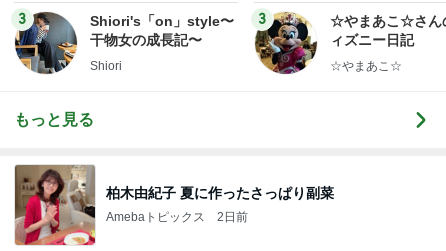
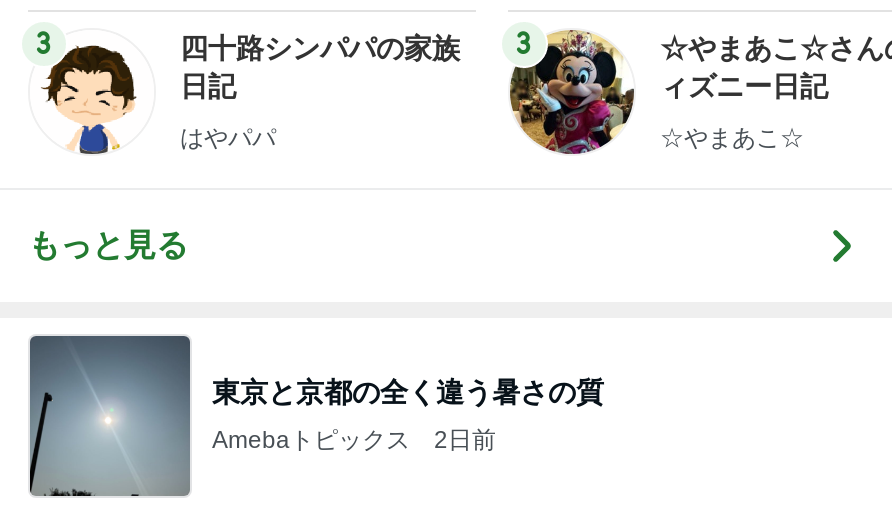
[14,11,234,74] [image] | Shiori's「on」style〜 | 干物女の成長記〜 -> [30,30,460,154] [image] | 四十路シンパパの家族 | 日記
[90,59,122,73] Shiori -> [180,124,276,152] はやパパ
[14,164,334,246] [image] | 柏木由紀子 夏に作ったさっぱり副菜 -> [28,334,604,498] [image] | 東京と京都の全く違う暑さの質

